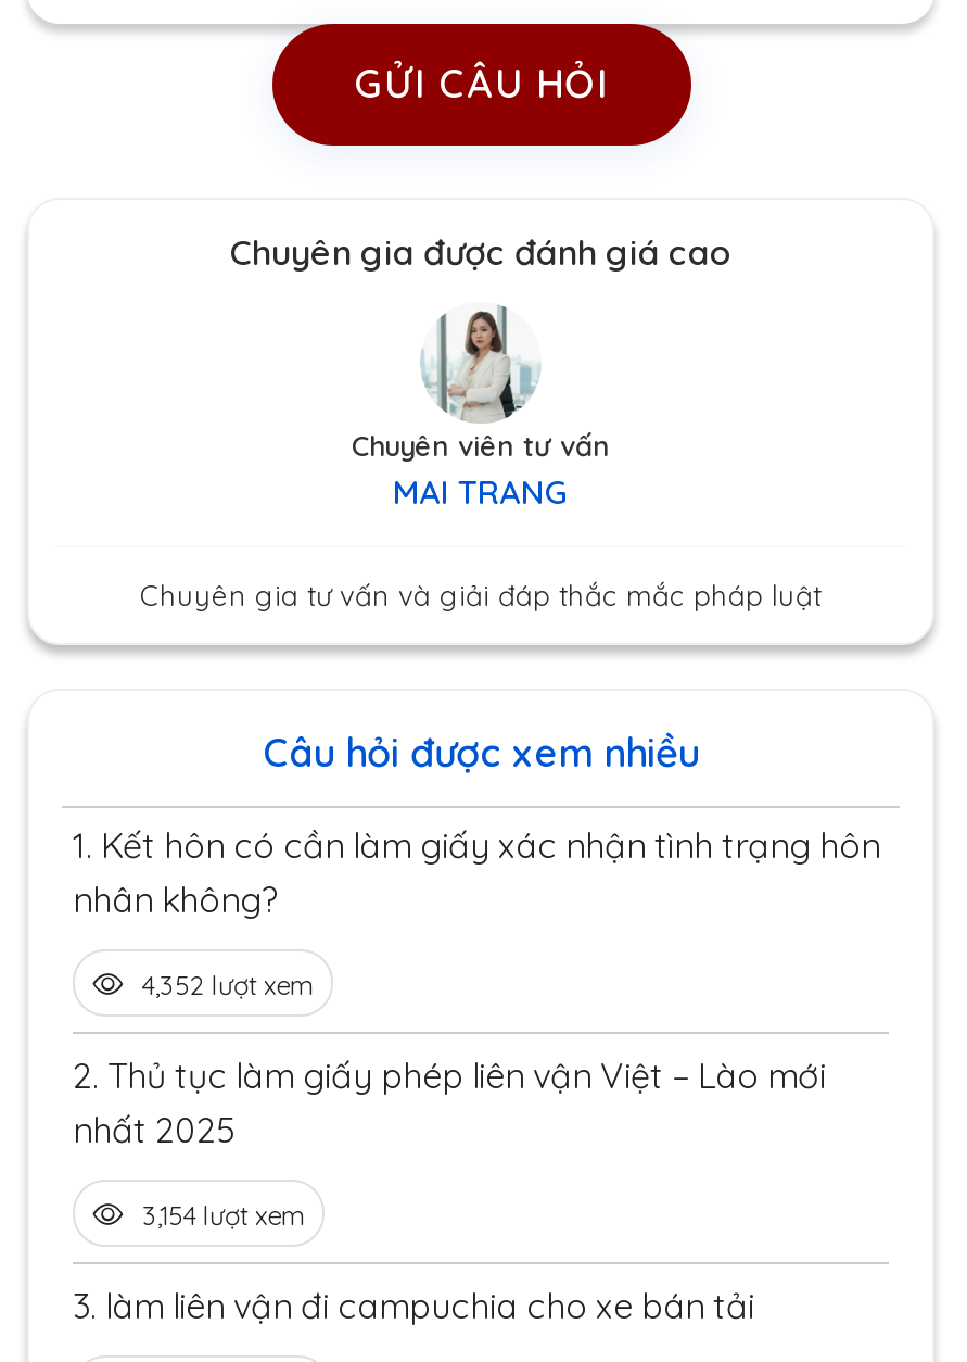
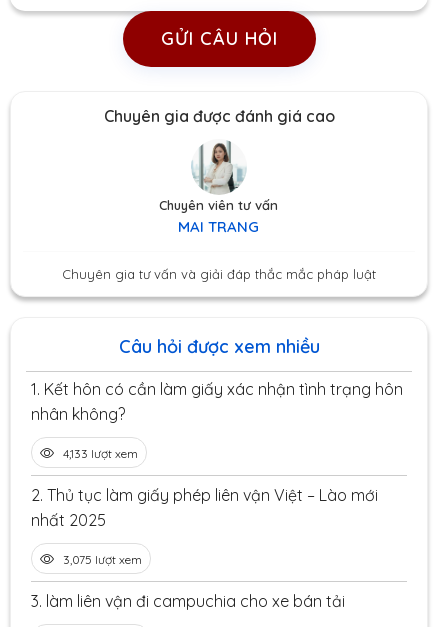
[142,970,314,1002] 4,352 lượt xem -> [63,446,138,461] 4,133 lượt xem
[142,1200,305,1233] 3,154 lượt xem -> [63,552,142,567] 3,075 lượt xem

